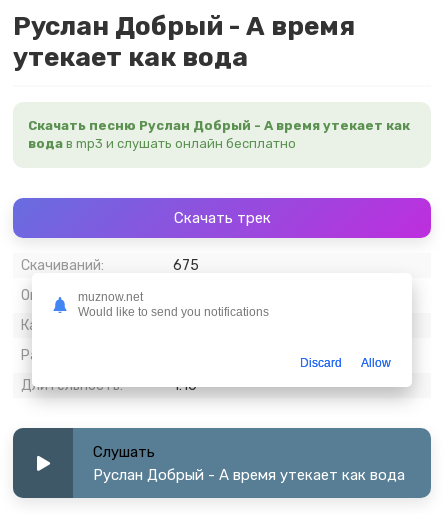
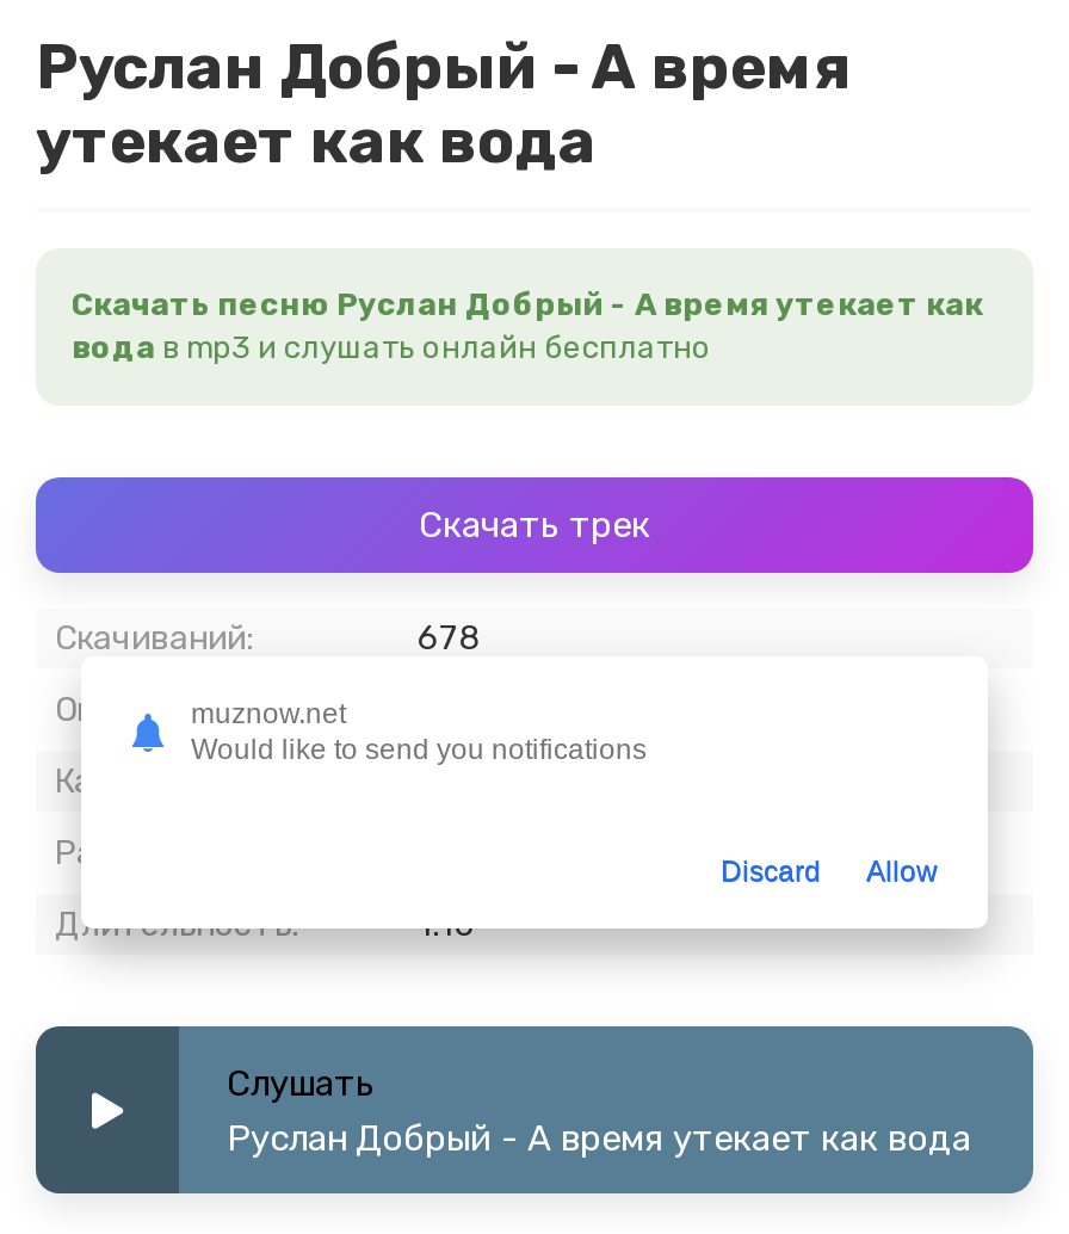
[173,257,199,274] 675 -> [418,618,480,659] 678

